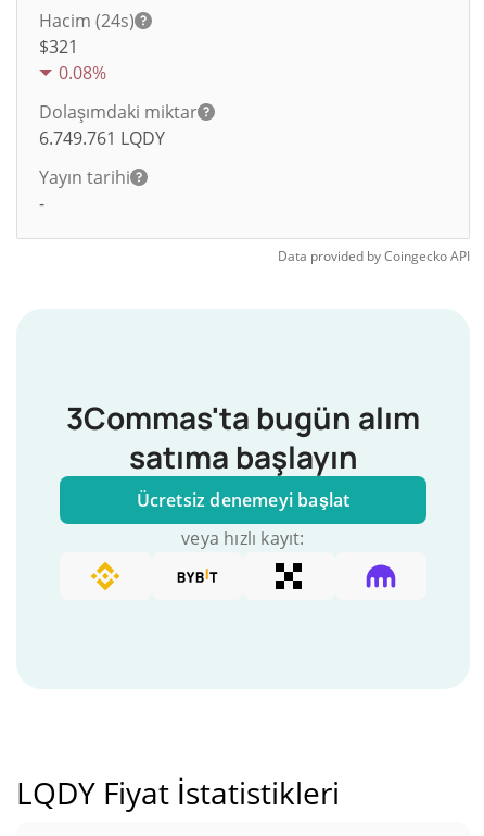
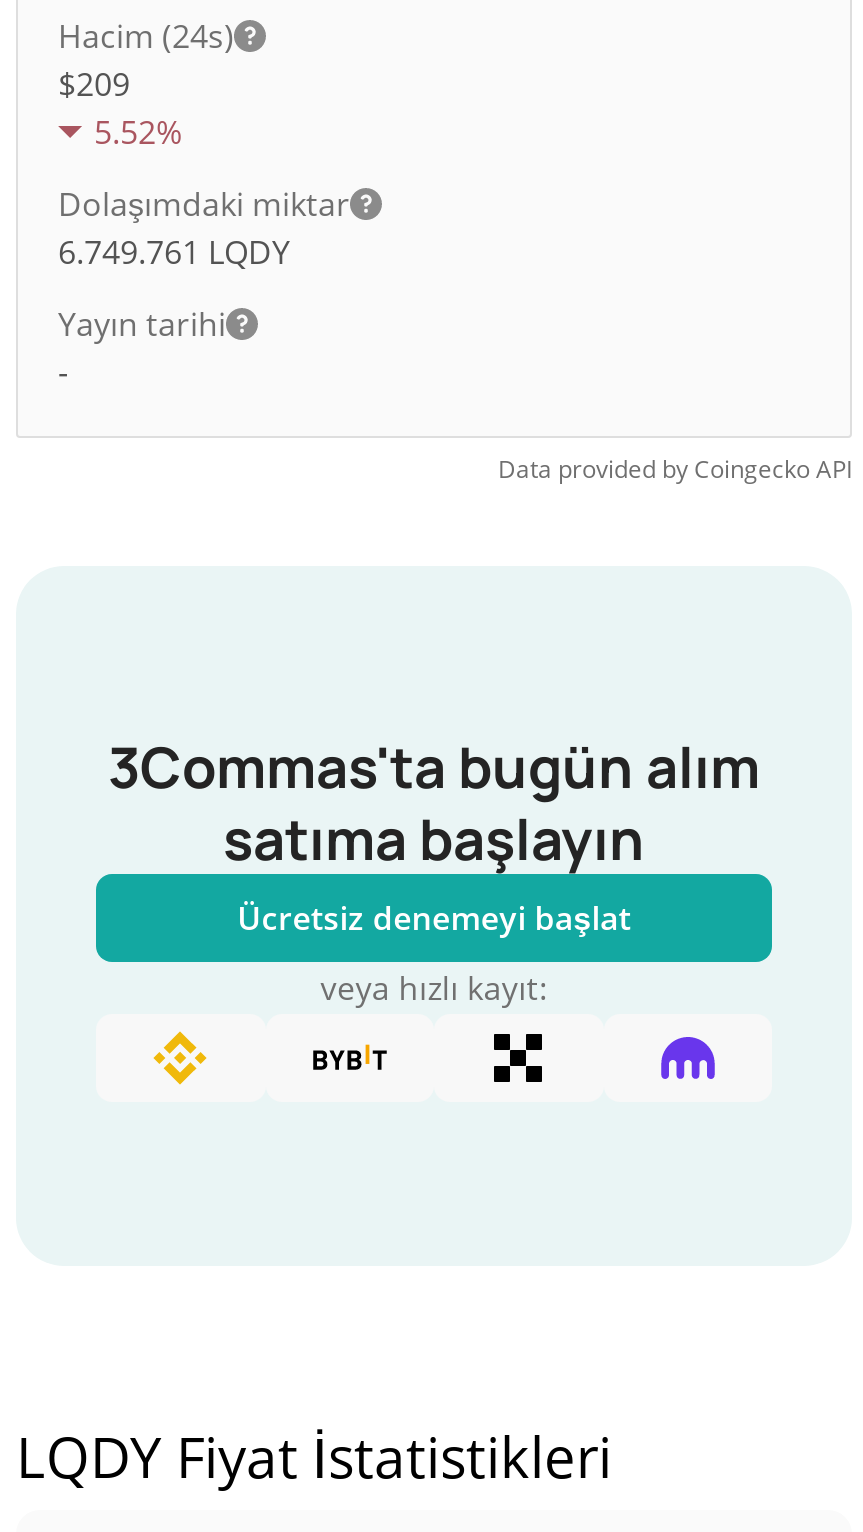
[39,35,78,59] $321 -> [58,62,130,106] $209
[59,61,106,85] 0.08% -> [94,110,182,154] 5.52%

